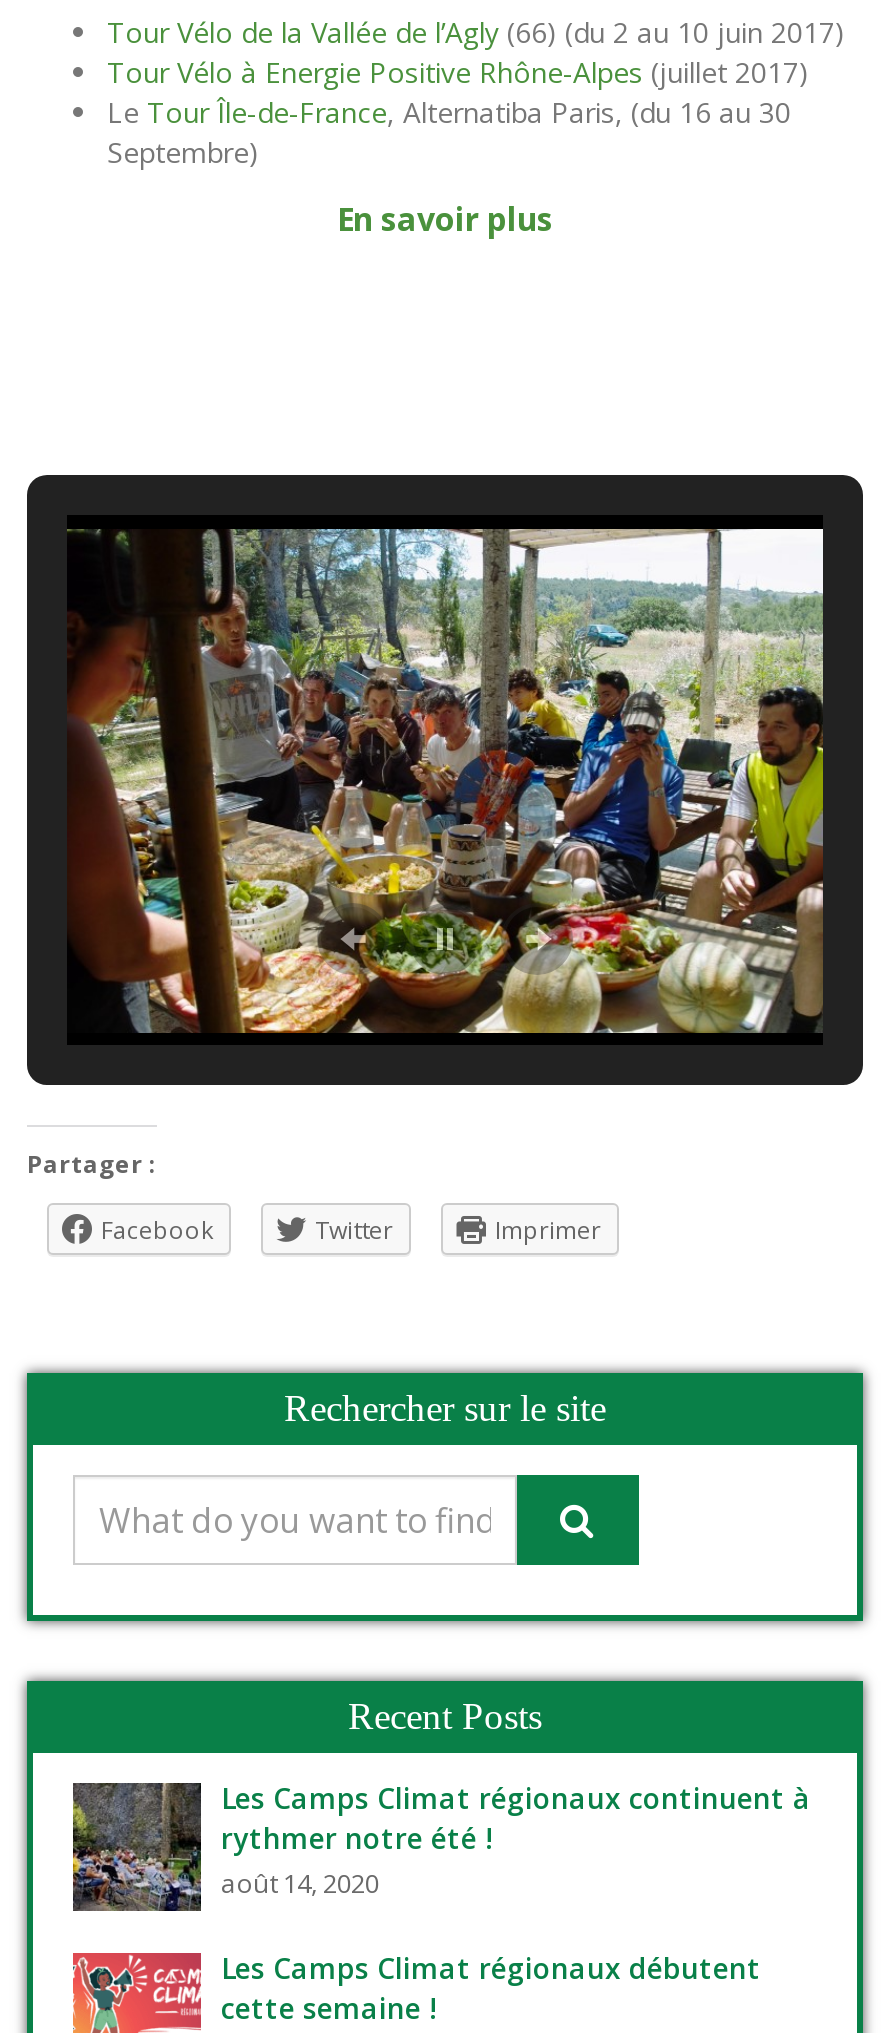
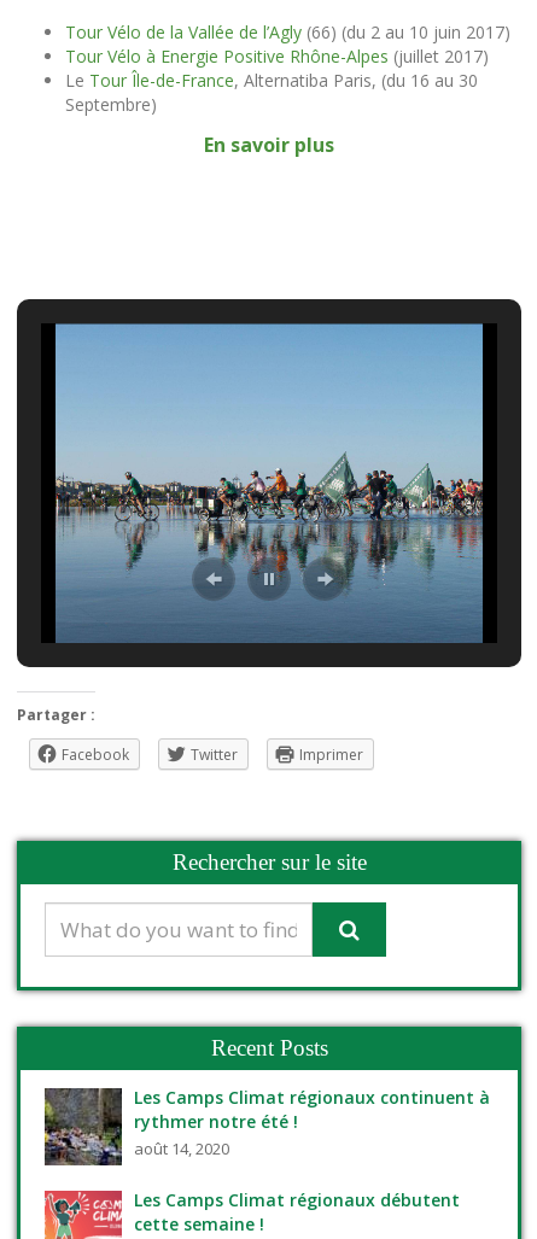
[69,515,825,1045] [image] -> [41,322,497,643] [image]

